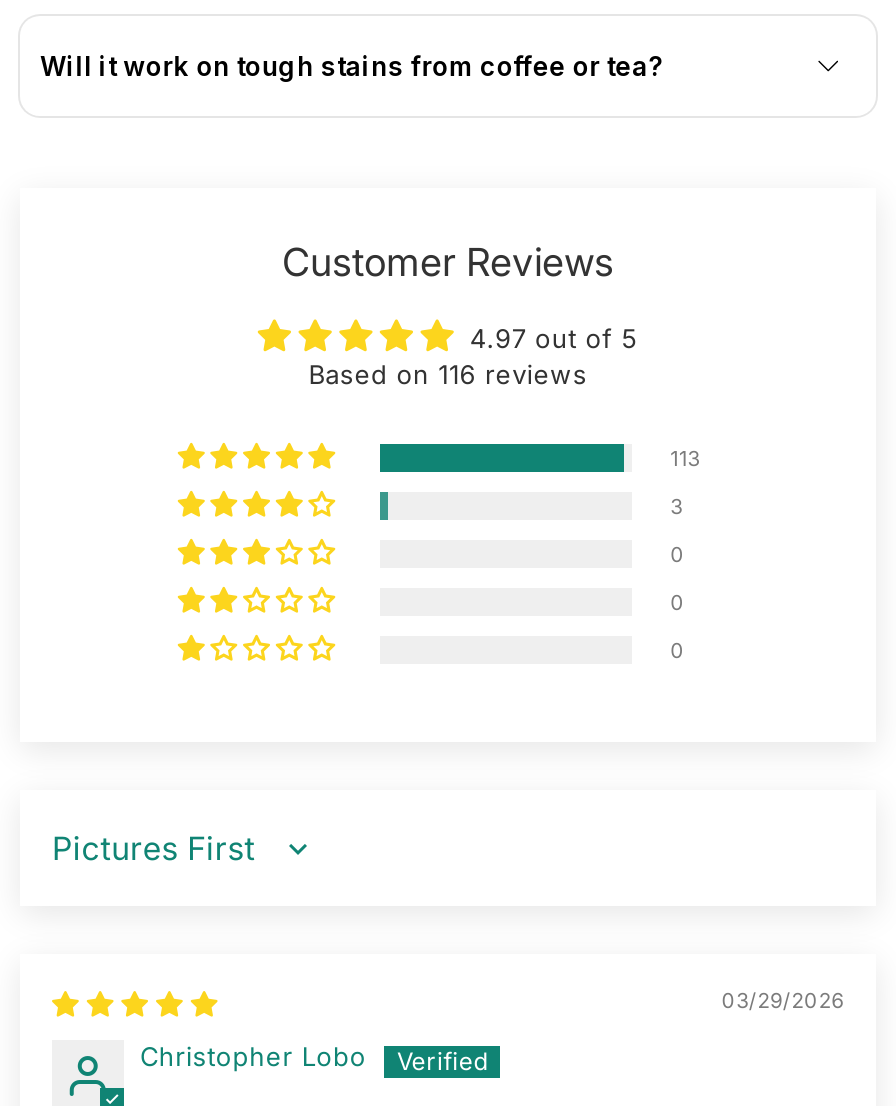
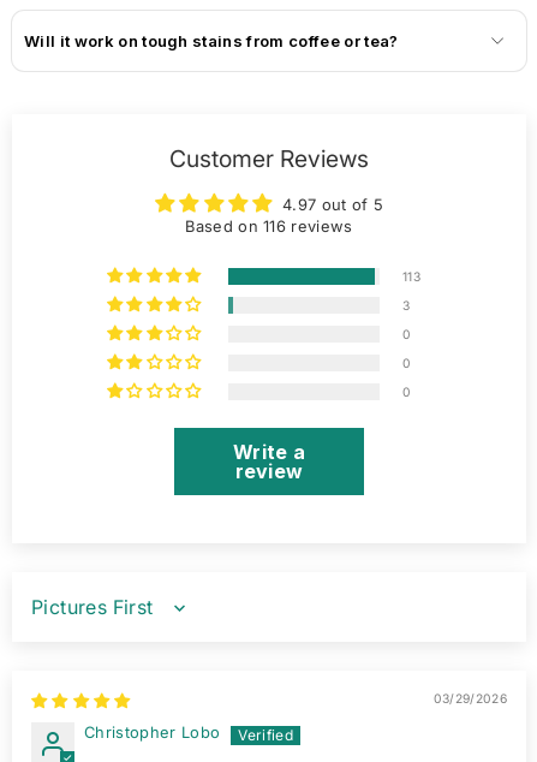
none -> [233,440,305,483] Write a | review

